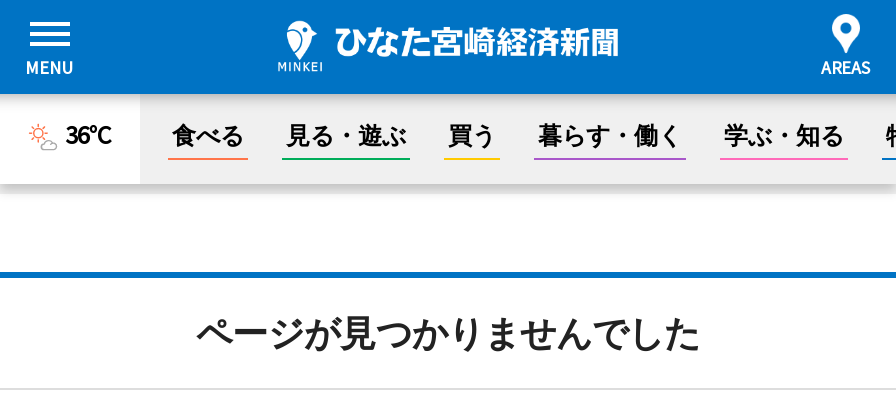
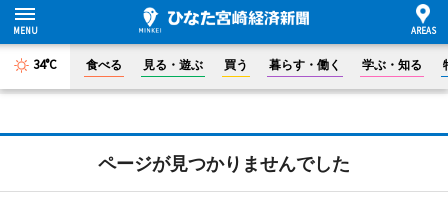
[65,119,113,153] 36°C -> [32,56,56,73] 34°C

